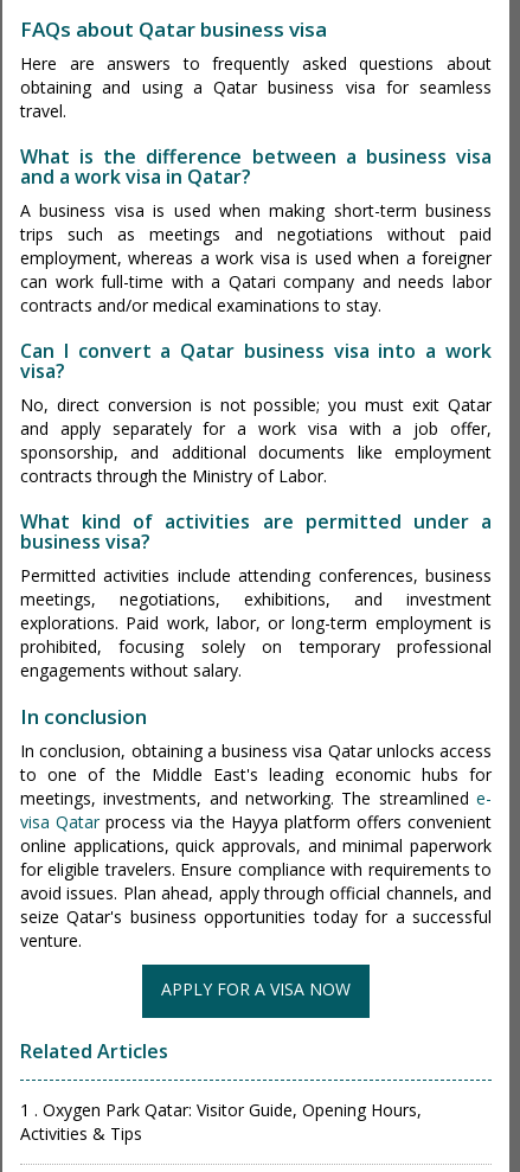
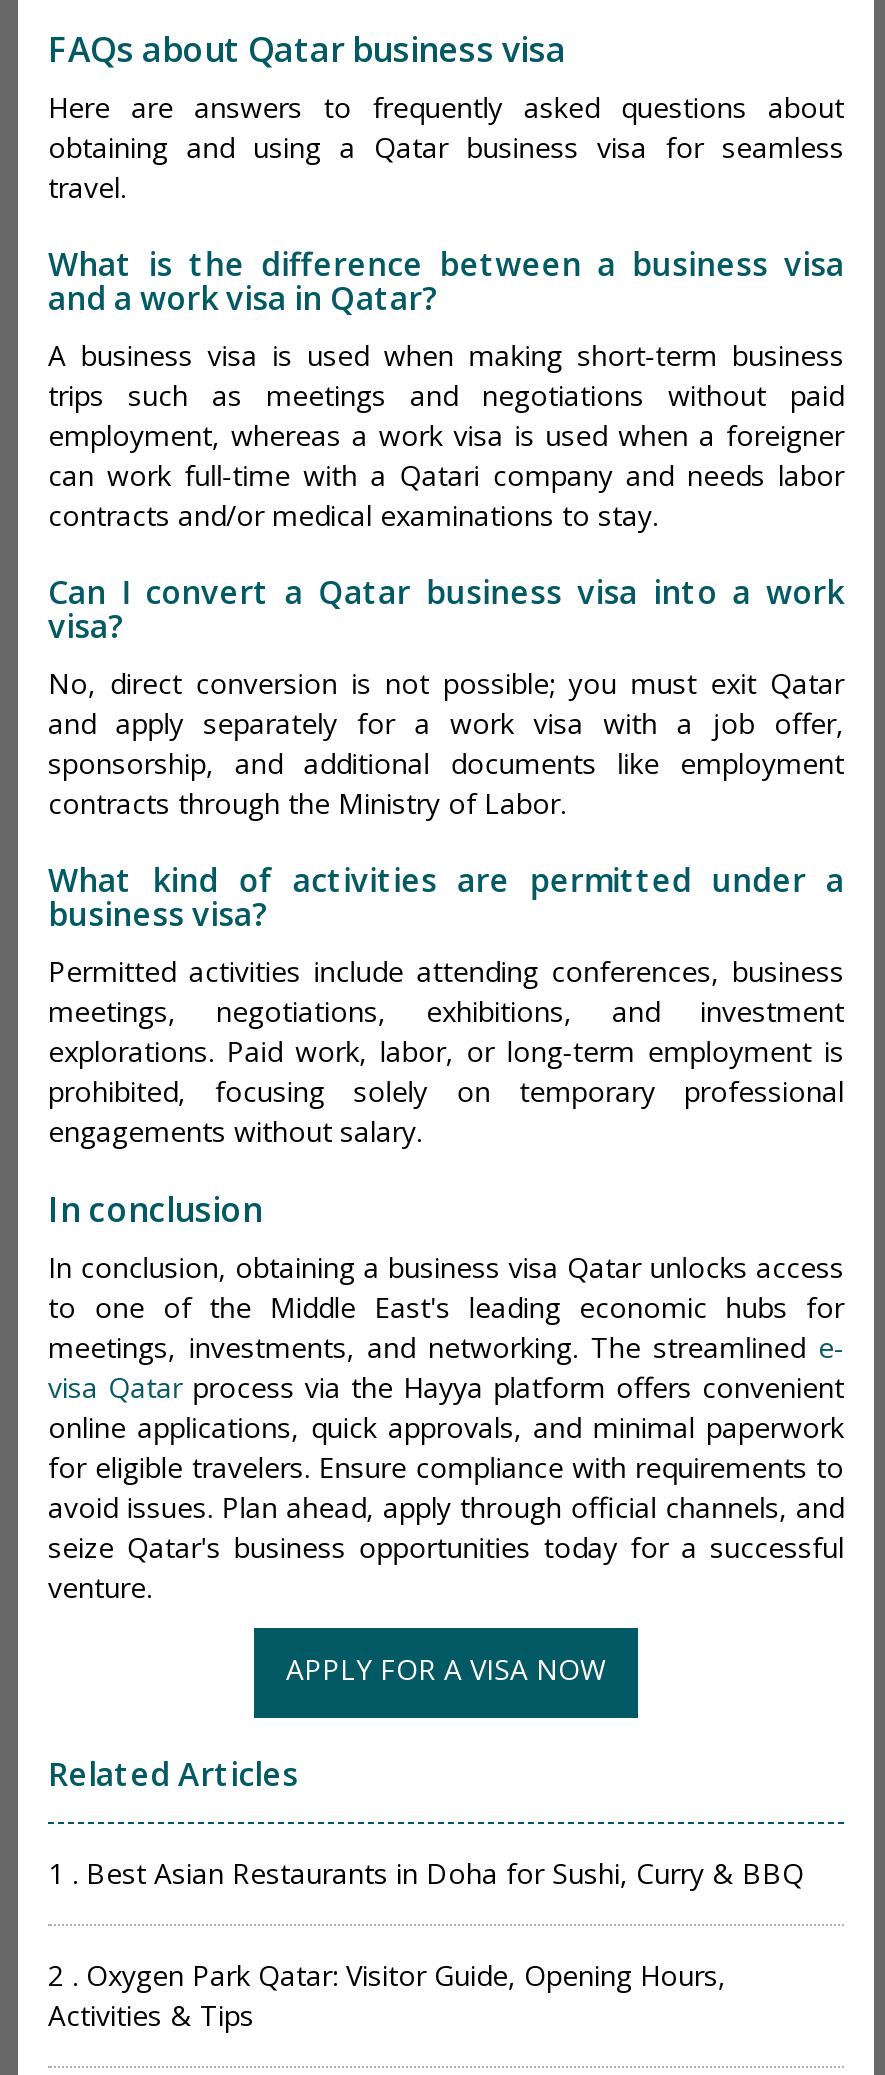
[20,1098,422,1121] 1 . Oxygen Park Qatar: Visitor Guide, Opening Hours, -> [48,1854,804,1994] 1 . Best Asian Restaurants in Doha for Sushi, Curry & BBQ | 2 . Oxygen Park Qatar: Visitor Guide, Opening Hours,

